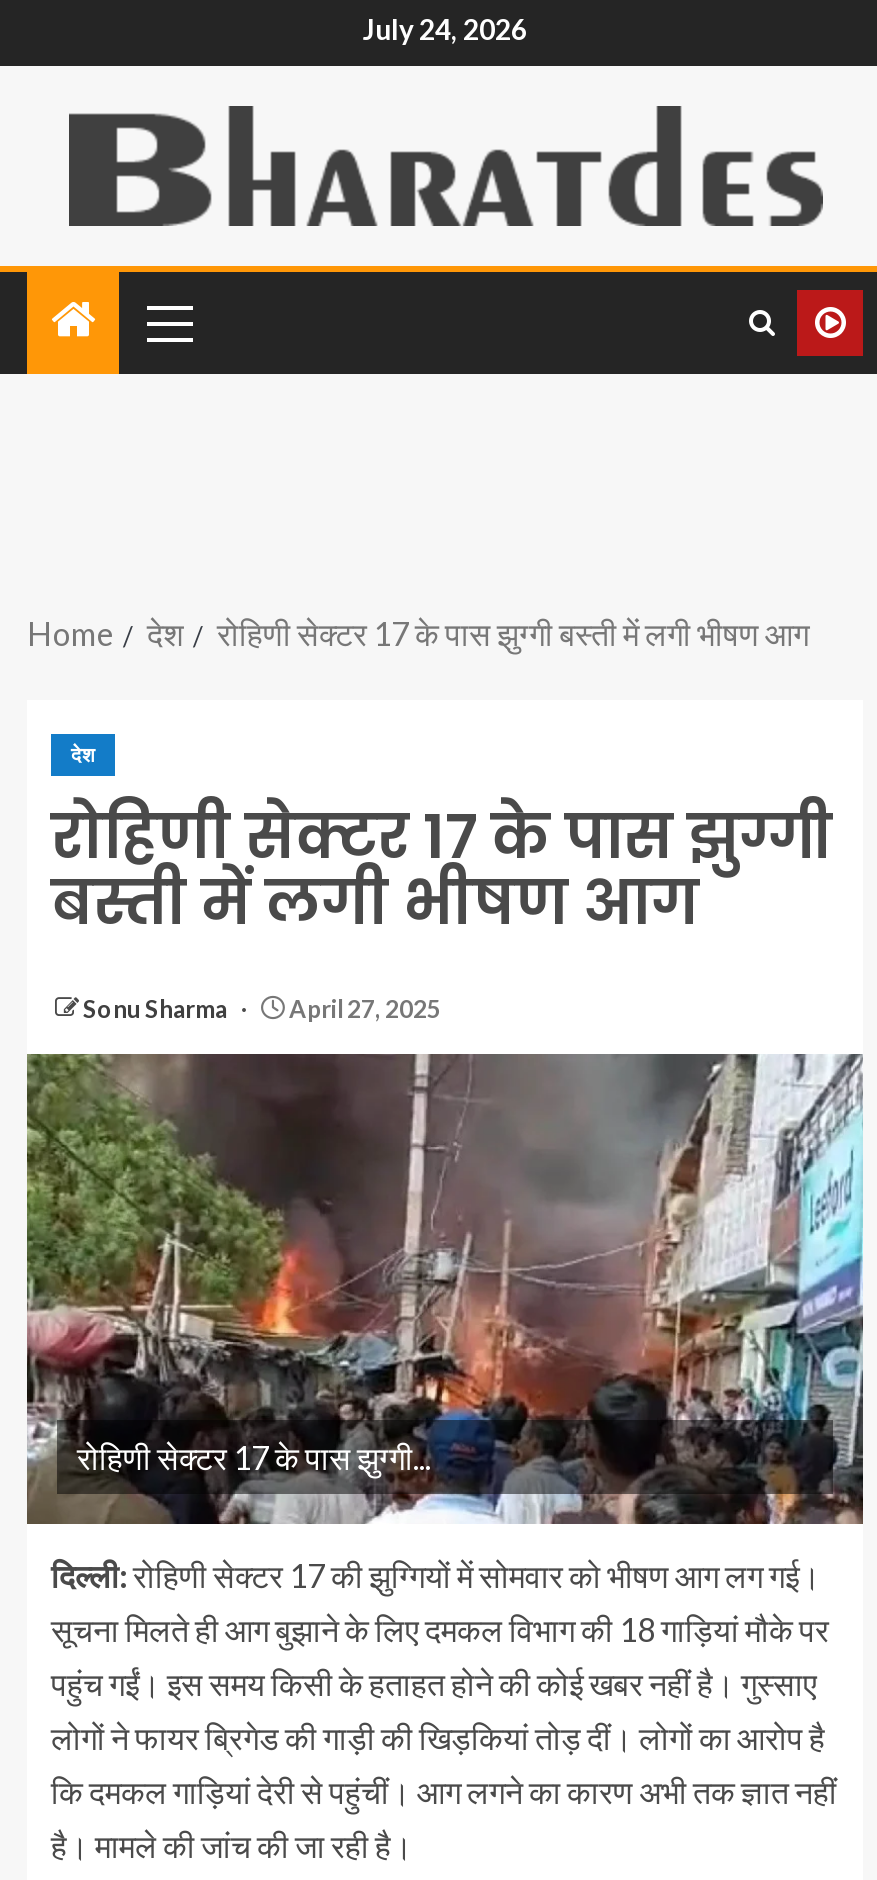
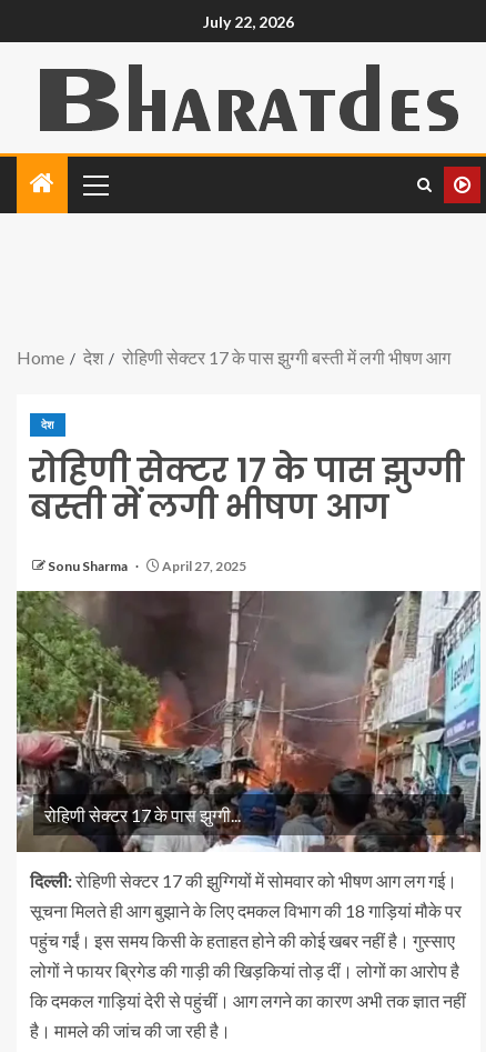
[363,12,527,46] July 24, 2026 -> [203,12,294,31] July 22, 2026

